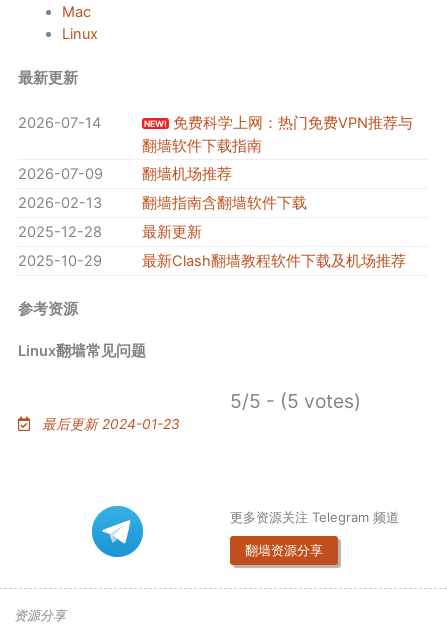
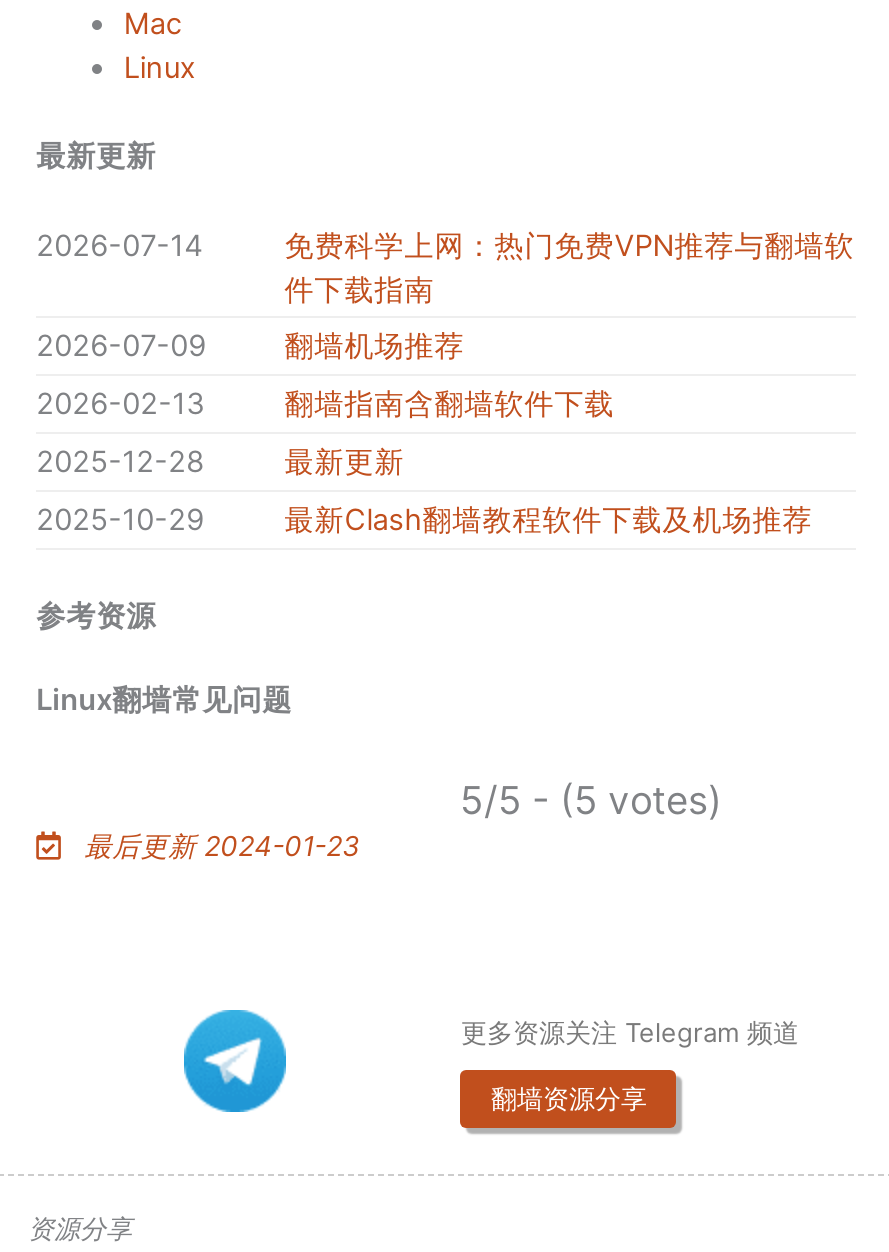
[142,113,413,154] NEW! | 免费科学上网：热门免费VPN推荐与 | 翻墙软件下载指南 -> [284,227,854,307] 免费科学上网：热门免费VPN推荐与翻墙软 | 件下载指南

